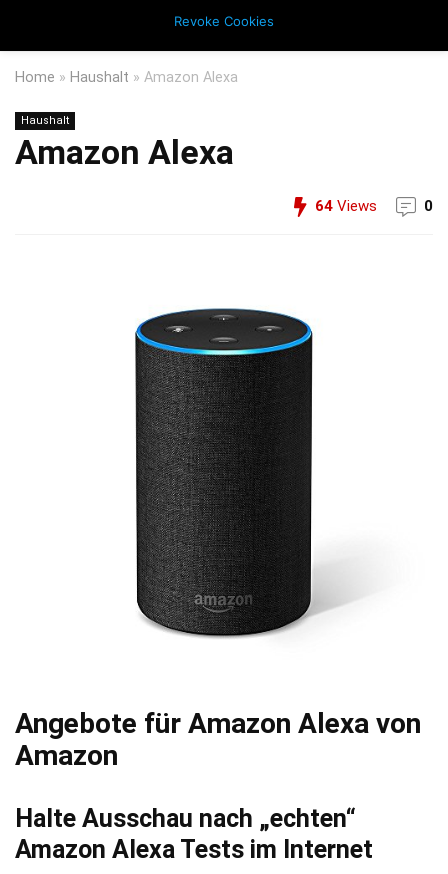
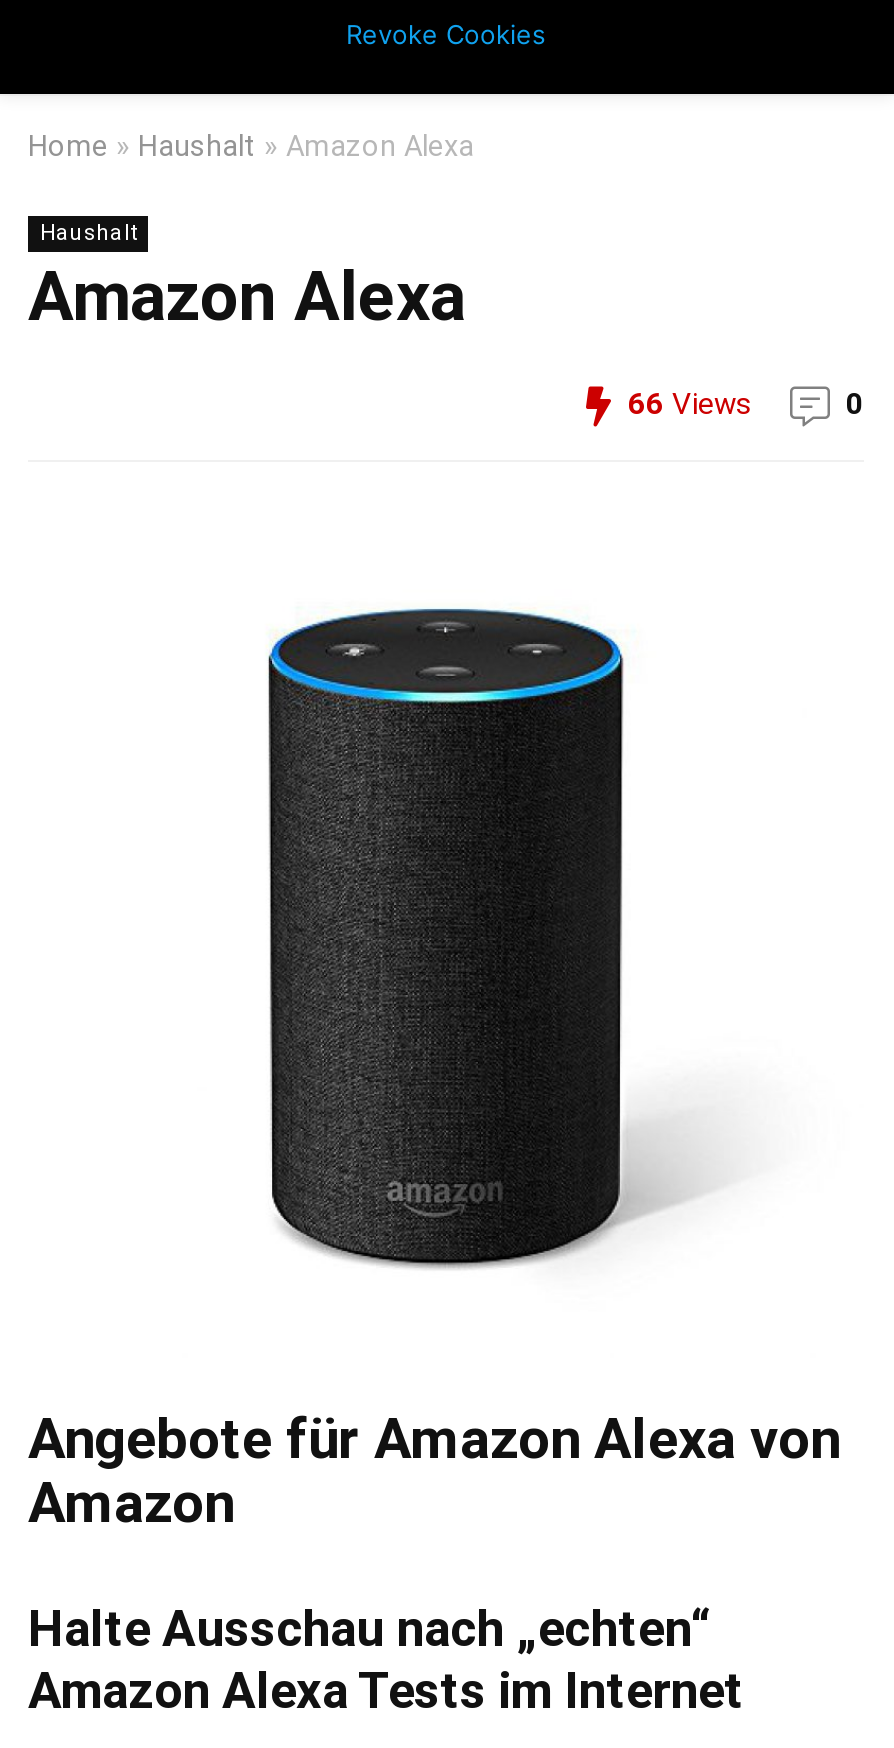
[315,197,377,215] 64 Views -> [628,386,752,422] 66 Views

